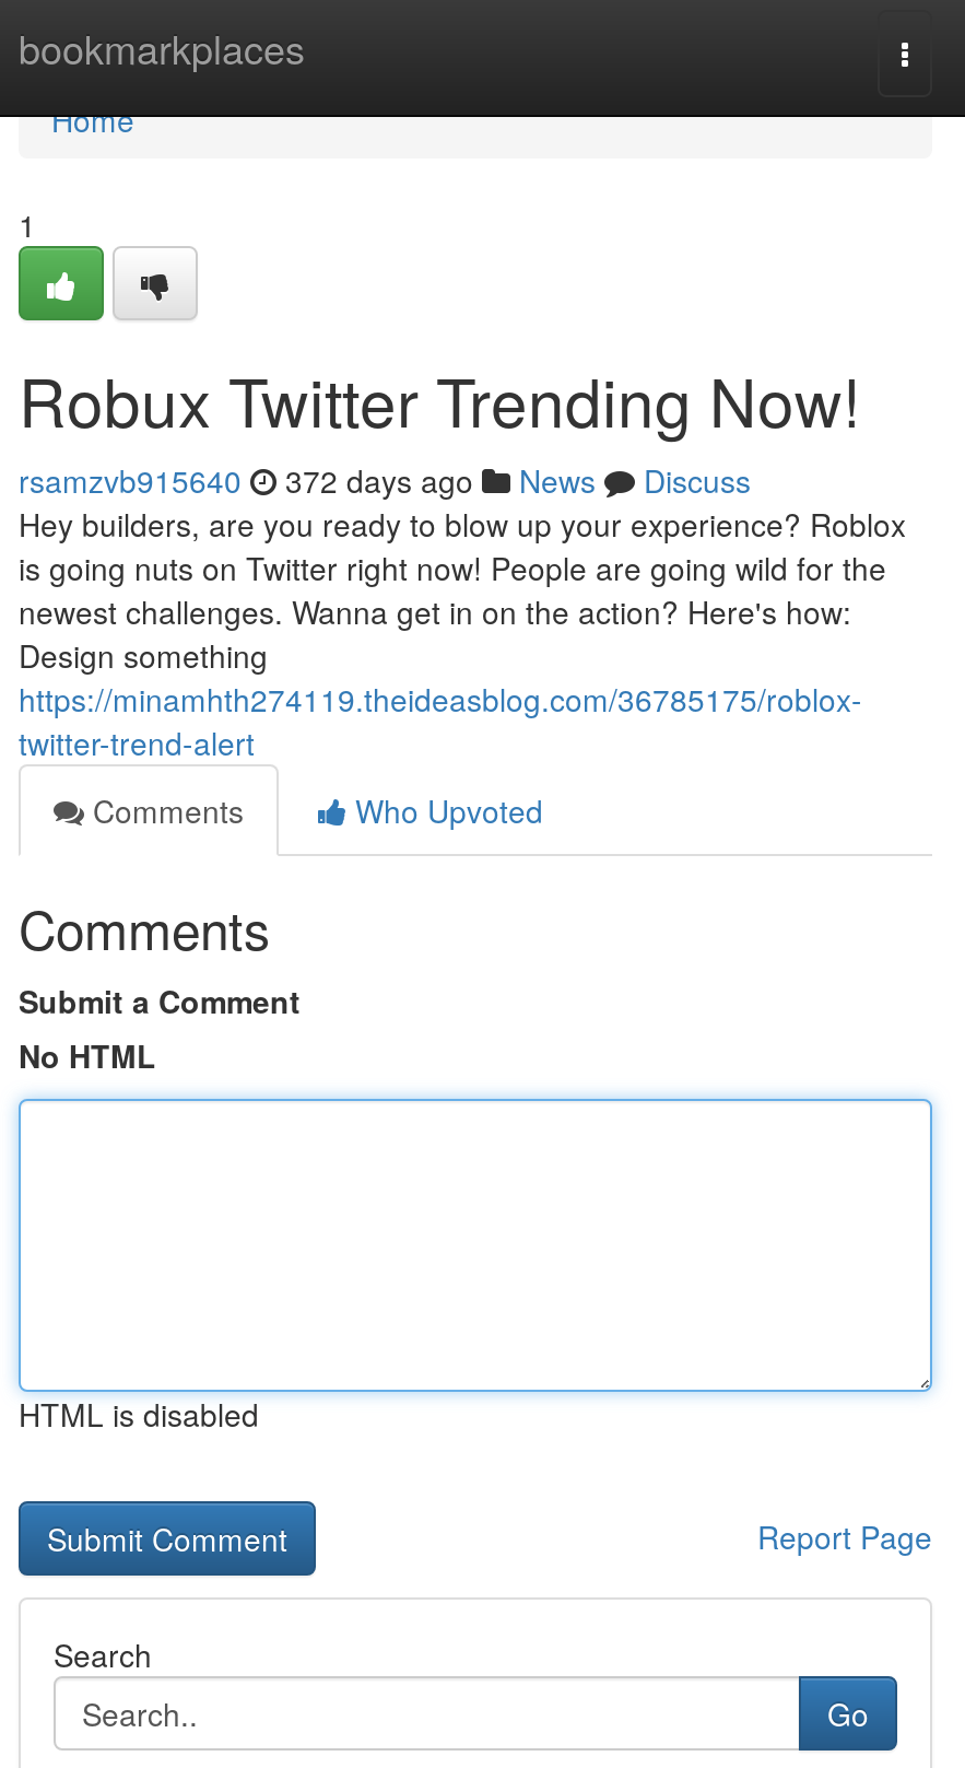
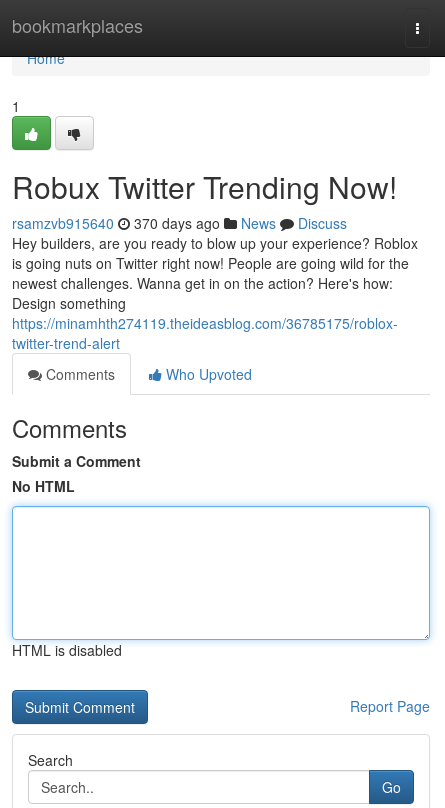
[19,458,751,502] rsamzvb915640 372 days ago News Discuss -> [12,213,347,233] rsamzvb915640 370 days ago News Discuss

